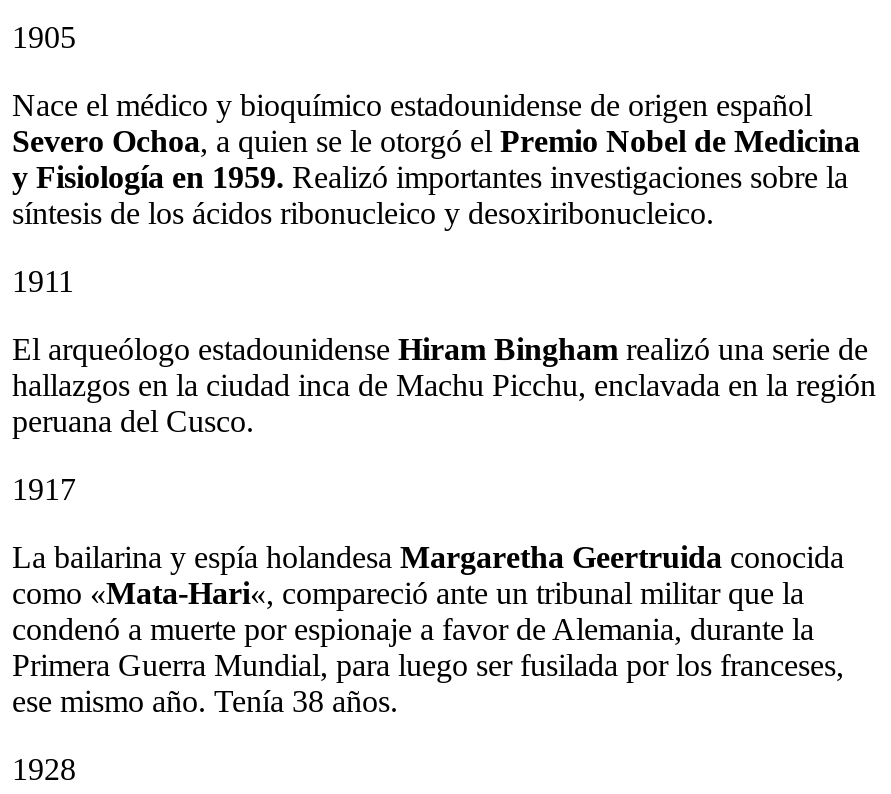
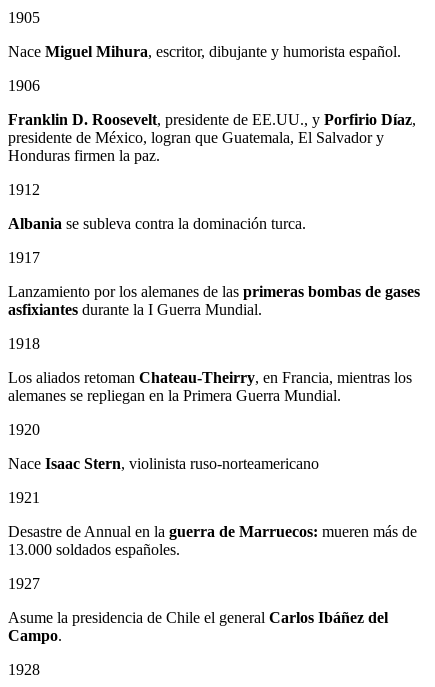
[12,88,876,438] Nace el médico y bioquímico estadounidense de origen español | Severo Ochoa, a quien se le otorgó el Premio Nobel de Medicina | y Fisiología en 1959. Realizó importantes investigaciones sobre la | síntesis de los ácidos ribonucleico y desoxiribonucleico. | 1911 | El arqueólogo estadounidense Hiram Bingham realizó una serie de | hallazgos en la ciudad inca de Machu Picchu, enclavada en la región | peruana del Cusco. -> [8,43,416,232] Nace Miguel Mihura, escritor, dibujante y humorista español. | 1906 | Franklin D. Roosevelt, presidente de EE.UU., y Porfirio Díaz, | presidente de México, logran que Guatemala, El Salvador y | Honduras firmen la paz. | 1912 | Albania se subleva contra la dominación turca.
[12,540,844,718] La bailarina y espía holandesa Margaretha Geertruida conocida | como «Mata-Hari«, compareció ante un tribunal militar que la | condenó a muerte por espionaje a favor de Alemania, durante la | Primera Guerra Mundial, para luego ser fusilada por los franceses, | ese mismo año. Tenía 38 años. -> [8,283,420,644] Lanzamiento por los alemanes de las primeras bombas de gases | asfixiantes durante la I Guerra Mundial. | 1918 | Los aliados retoman Chateau-Theirry, en Francia, mientras los | alemanes se repliegan en la Primera Guerra Mundial. | 1920 | Nace Isaac Stern, violinista ruso-norteamericano | 1921 | Desastre de Annual en la guerra de Marruecos: mueren más de | 13.000 soldados españoles. | 1927 | Asume la presidencia de Chile el general Carlos Ibáñez del | Campo.

